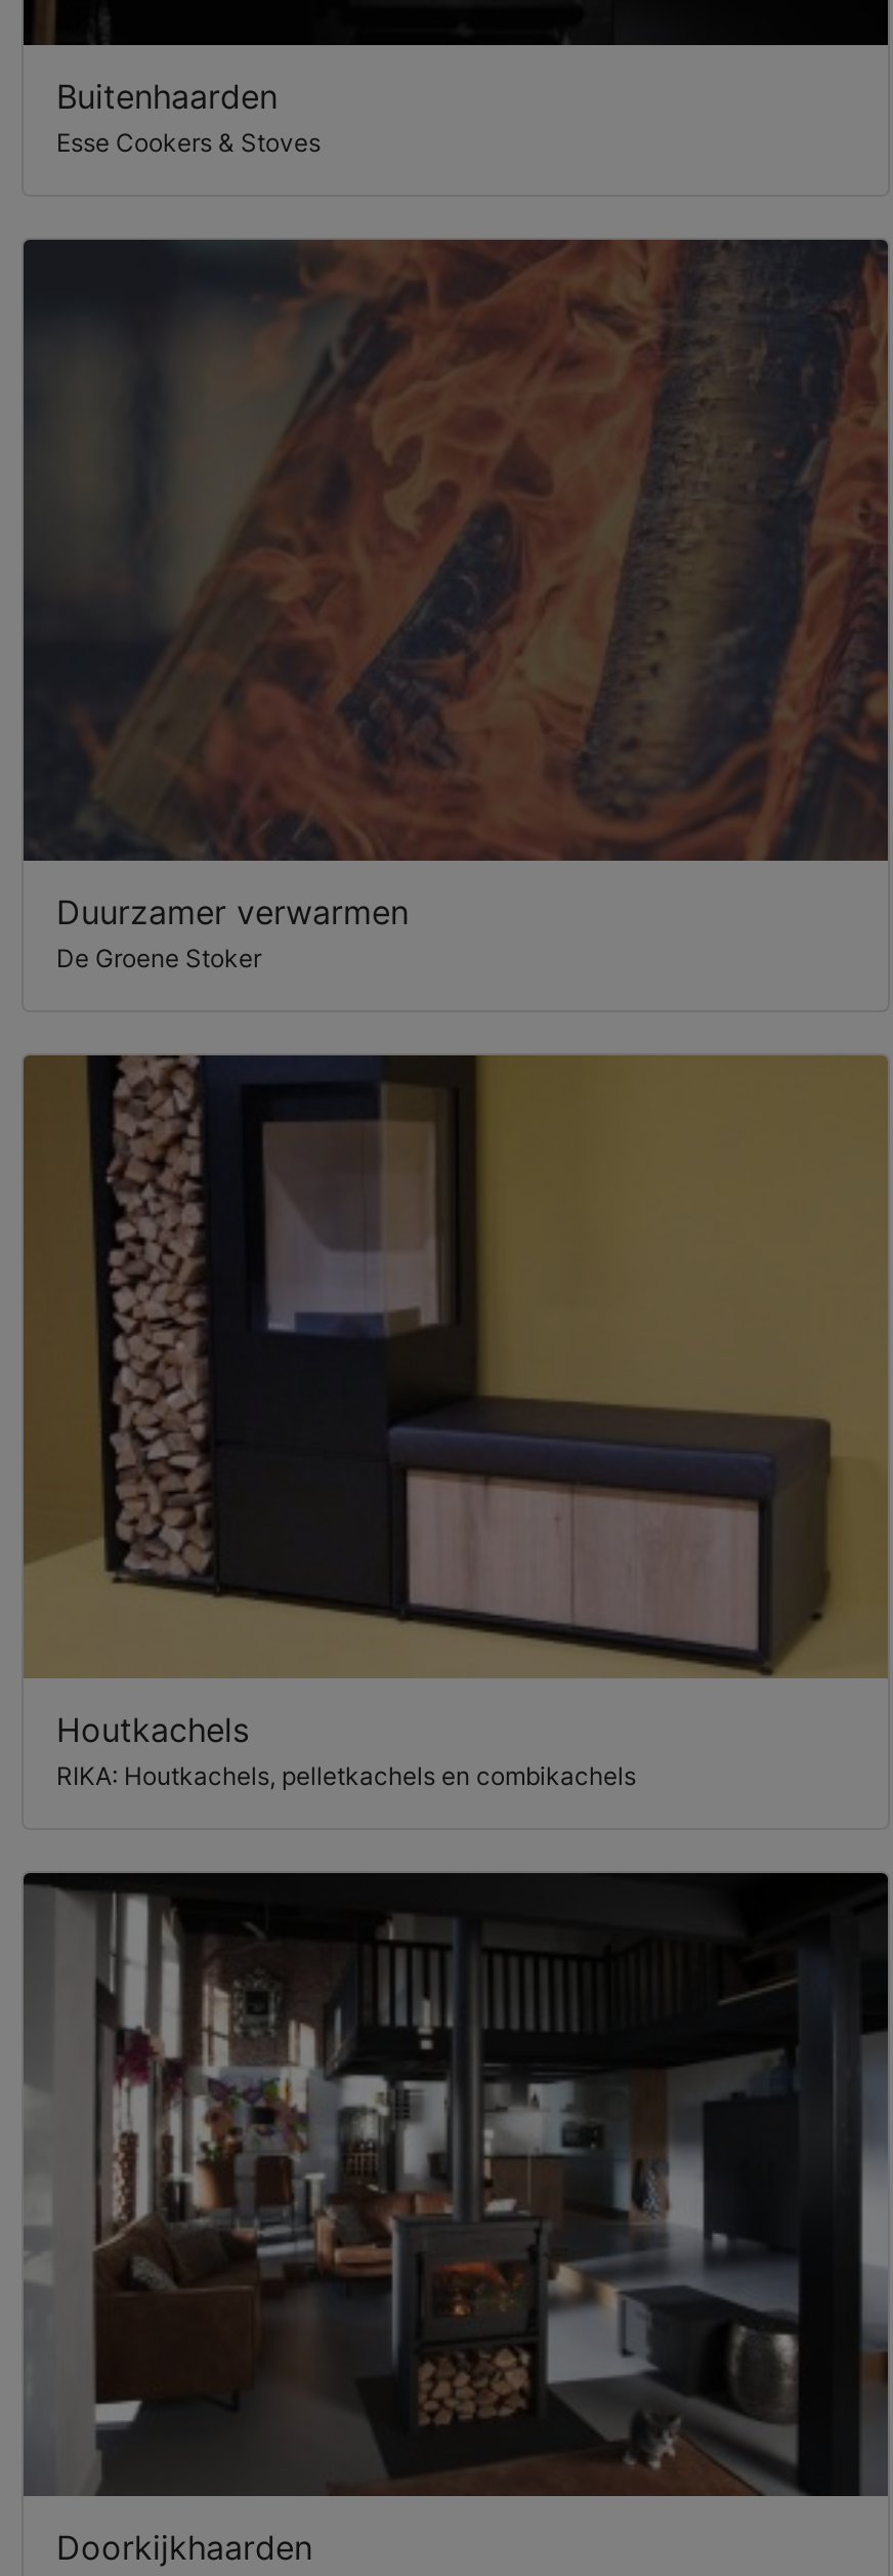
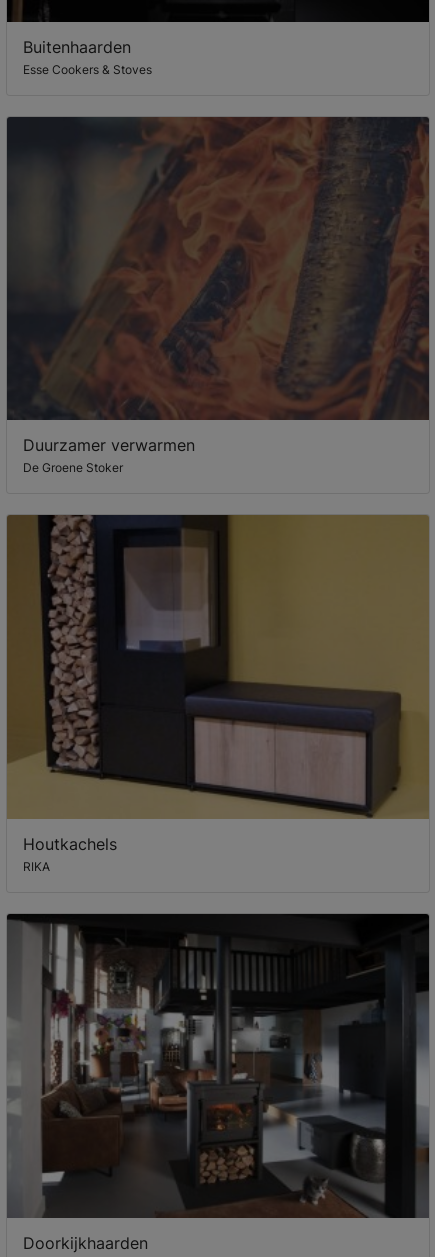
[56,1761,636,1792] RIKA: Houtkachels, pelletkachels en combikachels -> [23,859,50,874] RIKA

